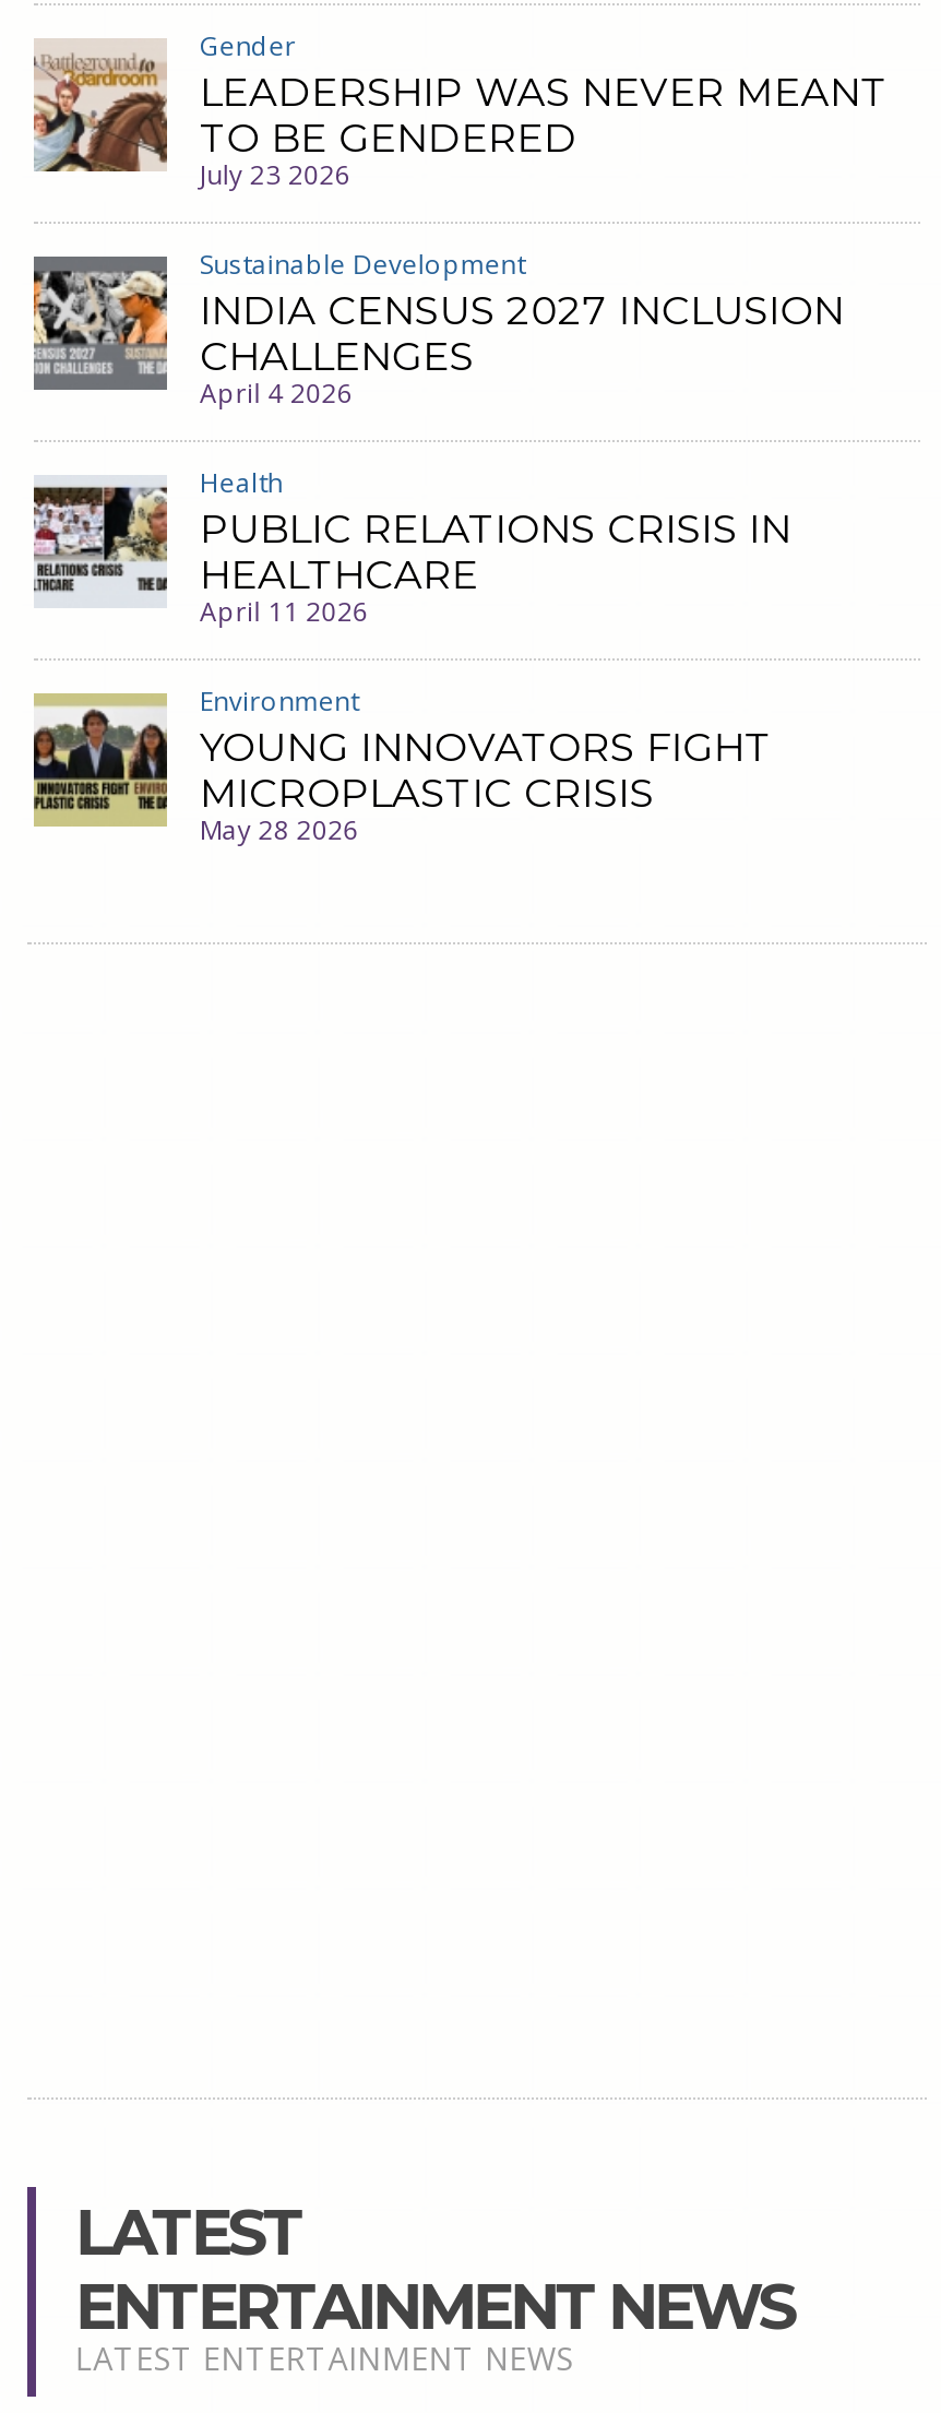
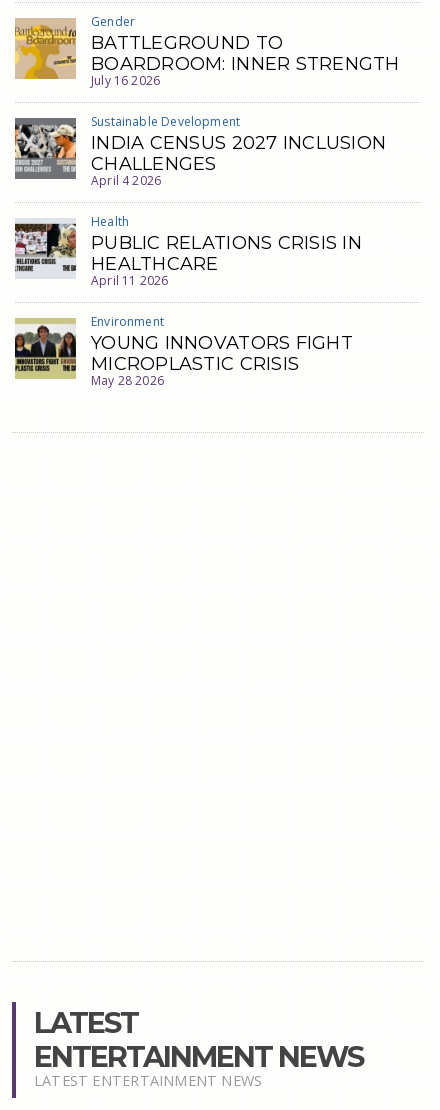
[32,40,888,193] [image] | LEADERSHIP WAS NEVER MEANT | TO BE GENDERED | July 23 2026 -> [14,18,400,89] [image] | BATTLEGROUND TO | BOARDROOM: INNER STRENGTH | July 16 2026

